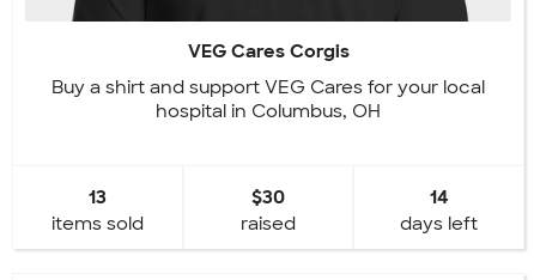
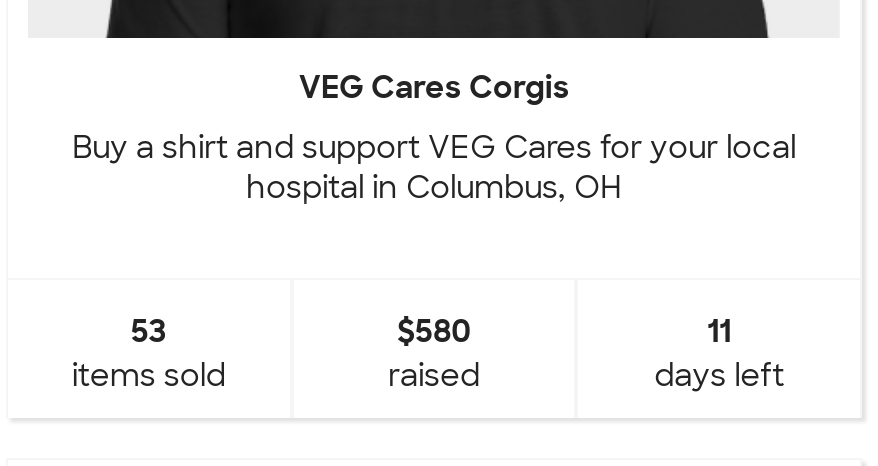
[88,186,106,210] 13 -> [131,311,167,351] 53
[251,186,285,210] $30 -> [397,311,471,351] $580
[429,186,449,210] 14 -> [707,311,731,351] 11

